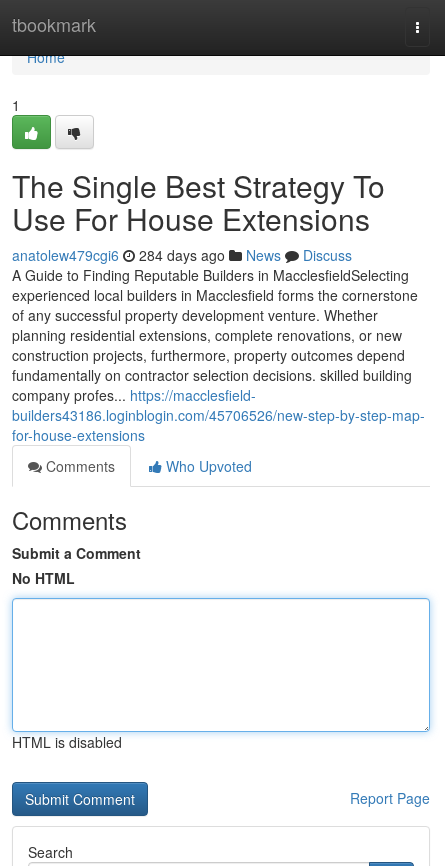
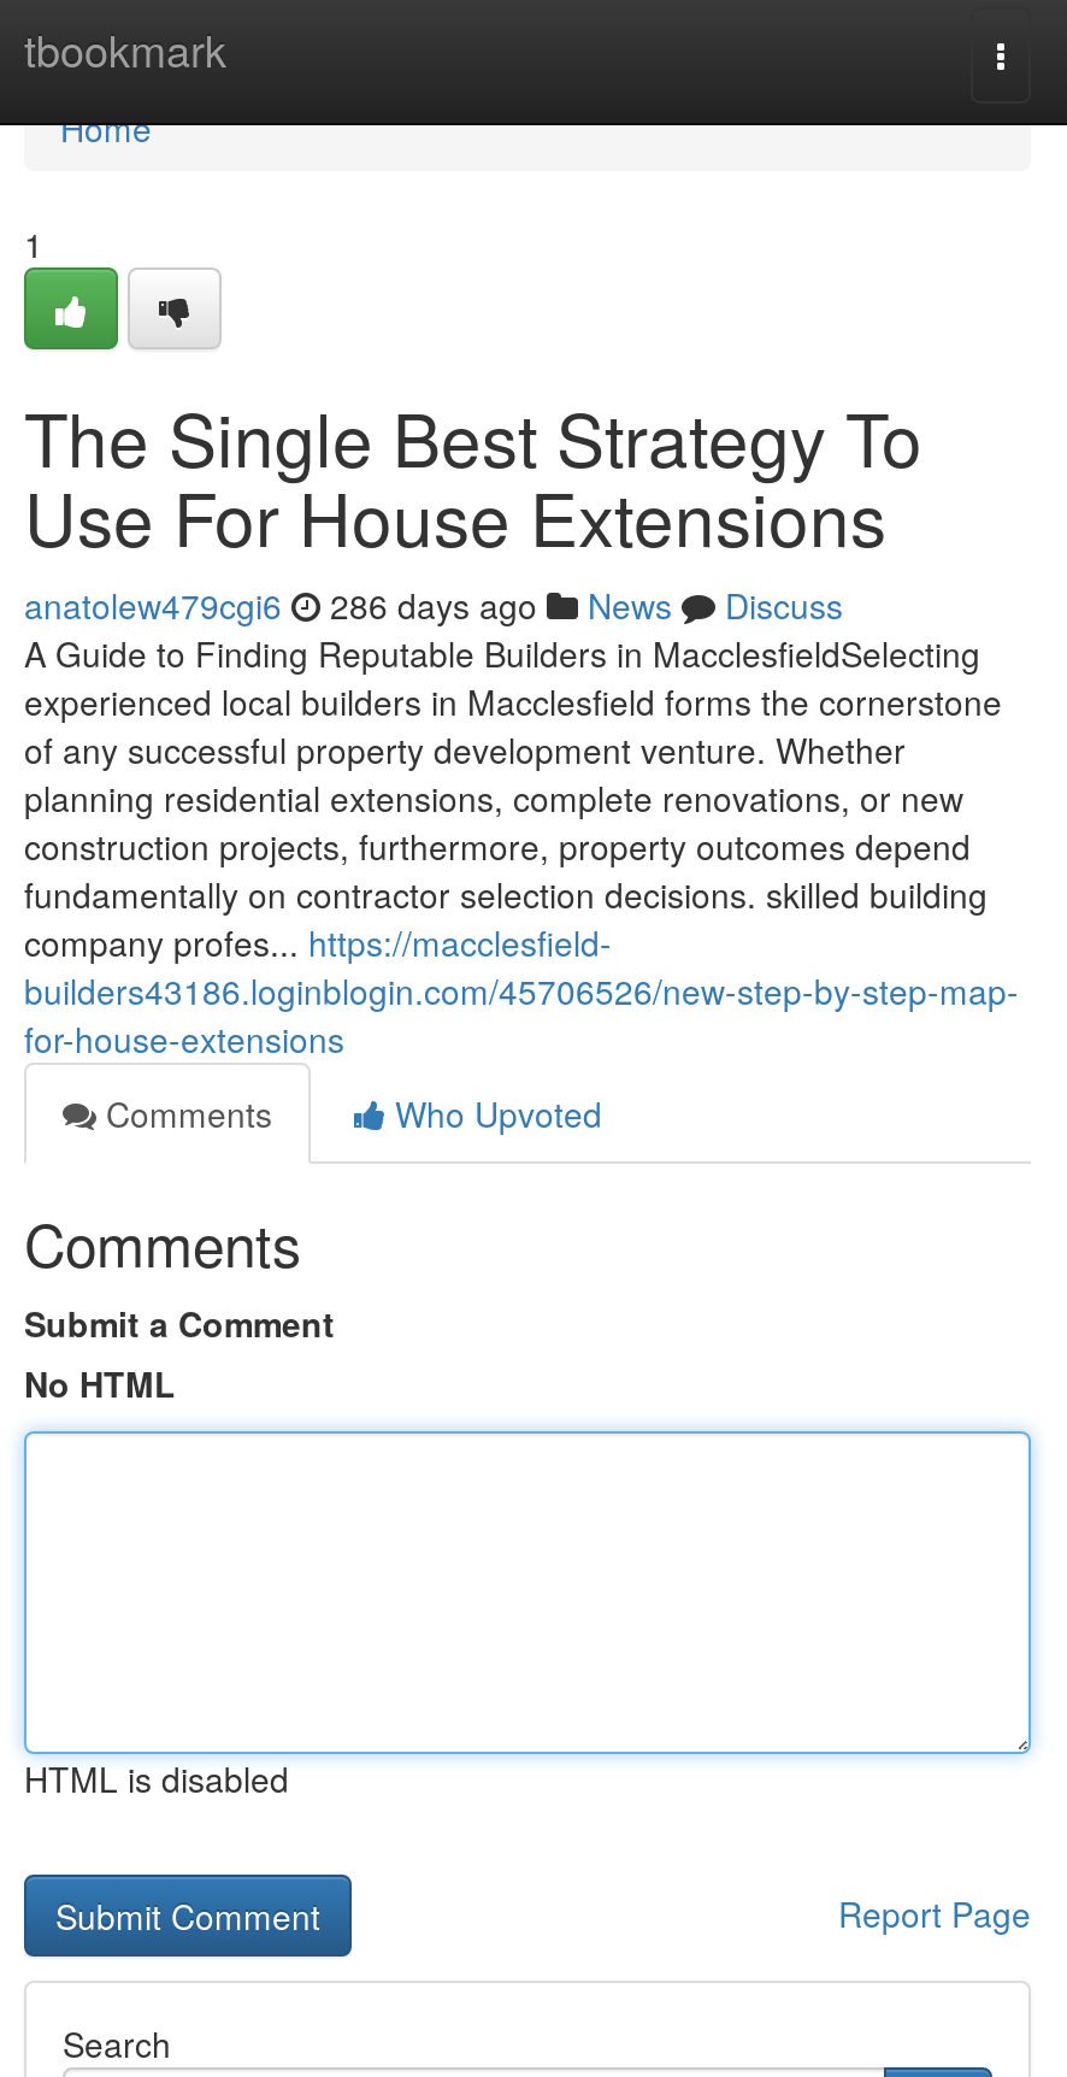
[12,245,352,265] anatolew479cgi6 284 days ago News Discuss -> [24,581,843,629] anatolew479cgi6 286 days ago News Discuss

